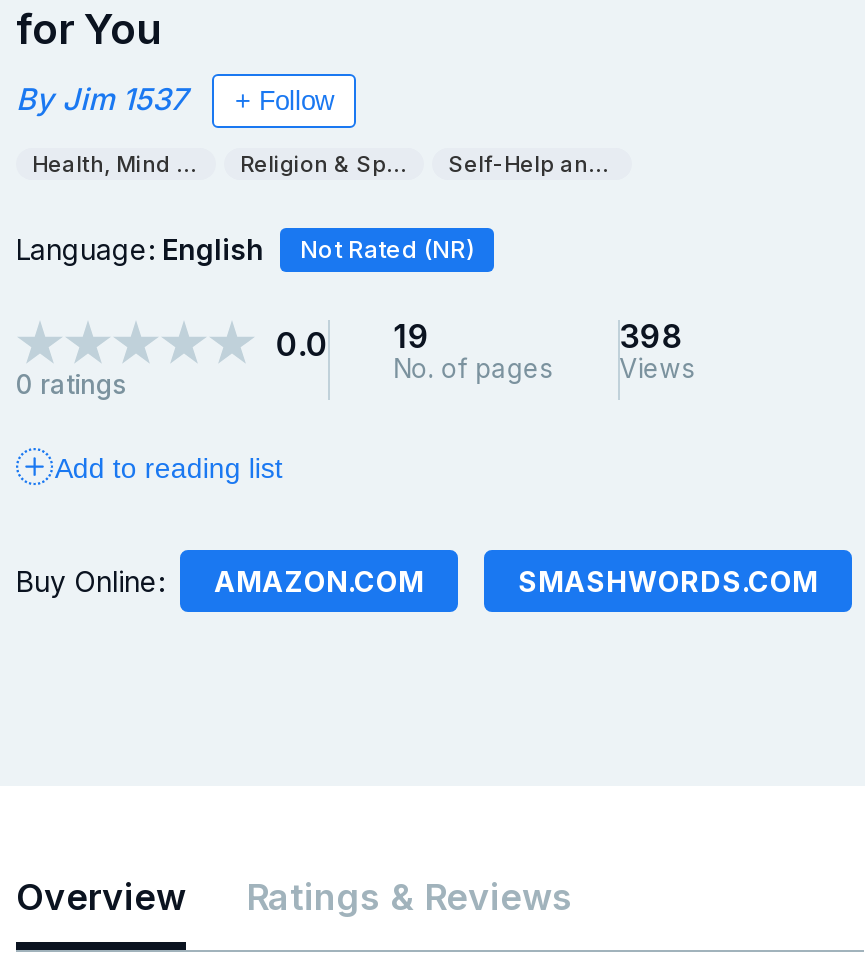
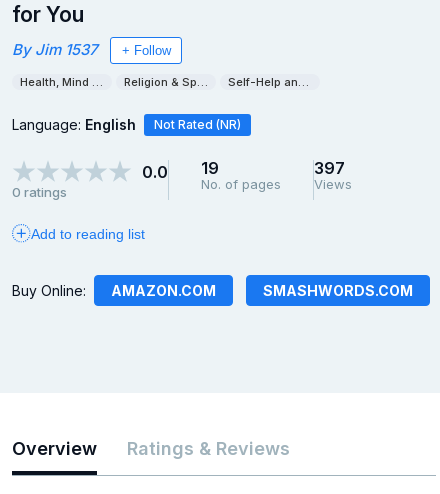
[619,316,683,356] 398 -> [314,158,345,178] 397

